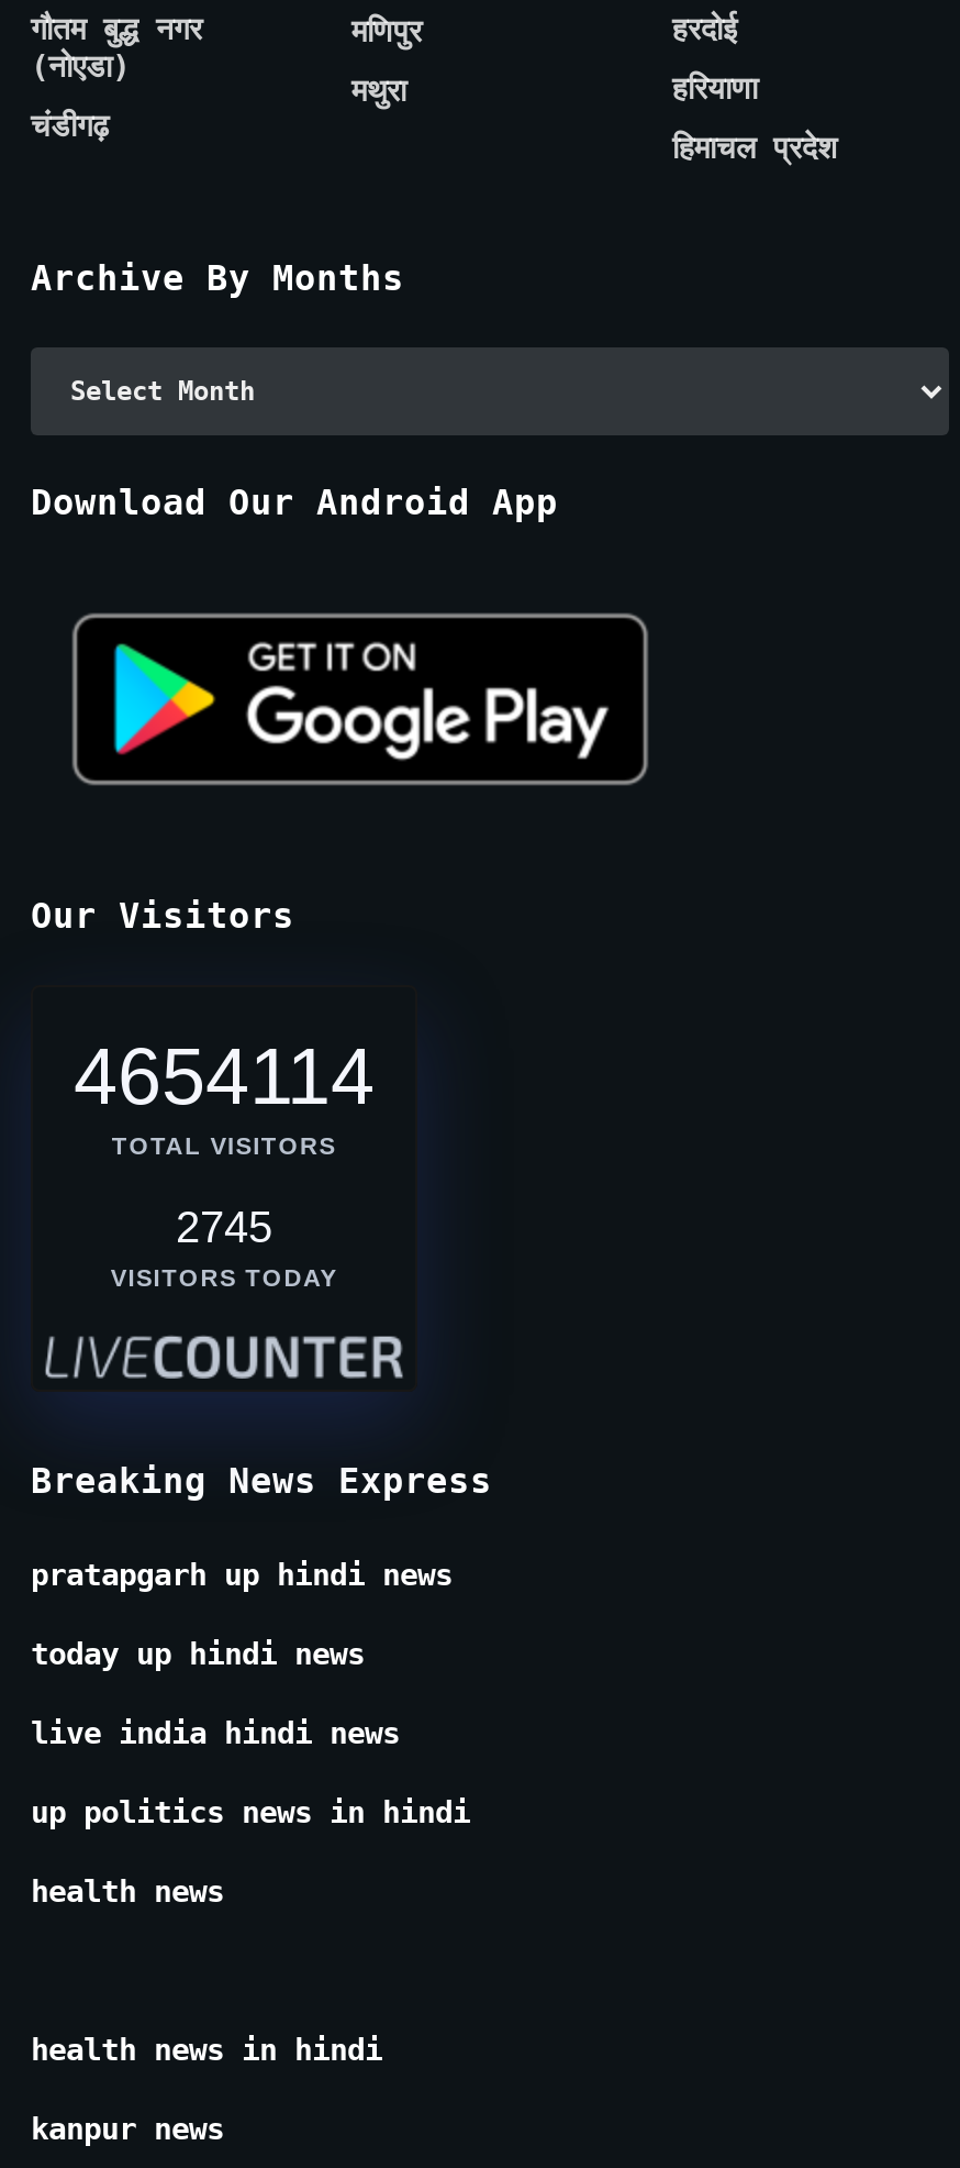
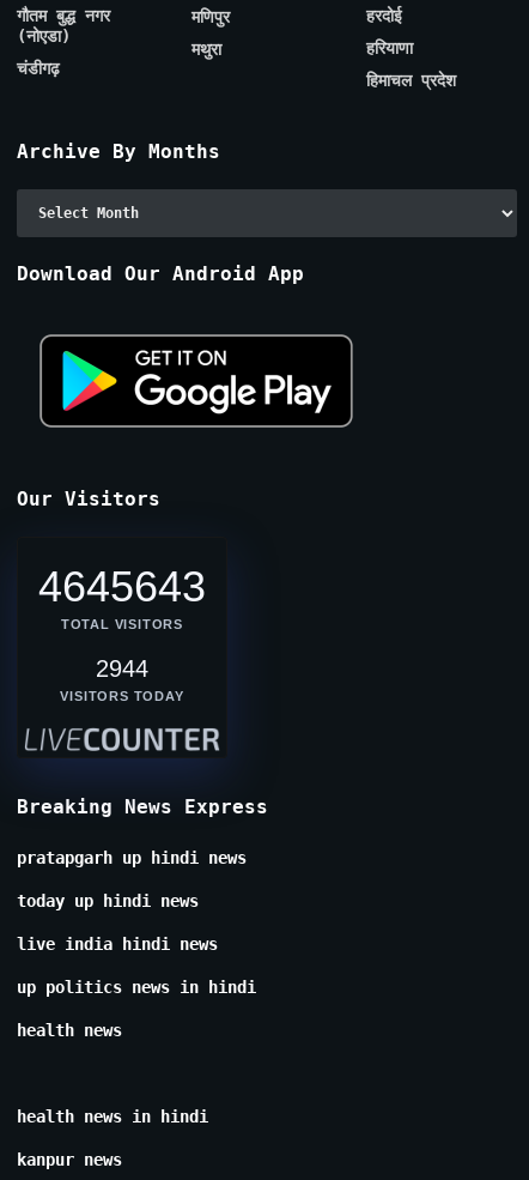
[74,1030,375,1120] 4654114 -> [38,561,206,610] 4645643
[176,1202,272,1250] 2745 -> [96,655,148,681] 2944

